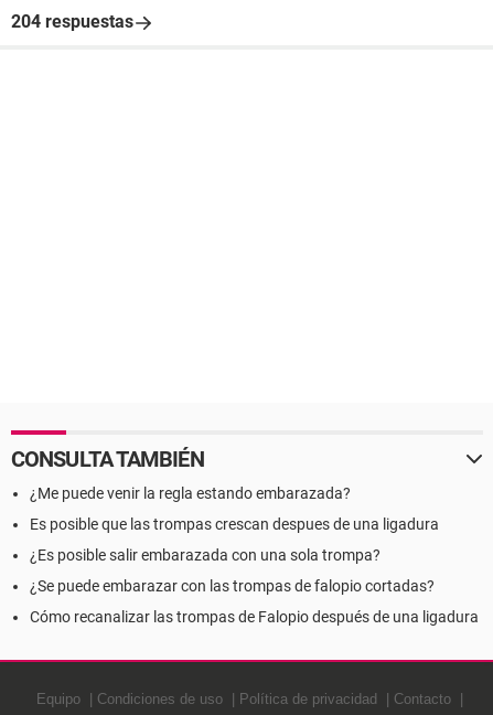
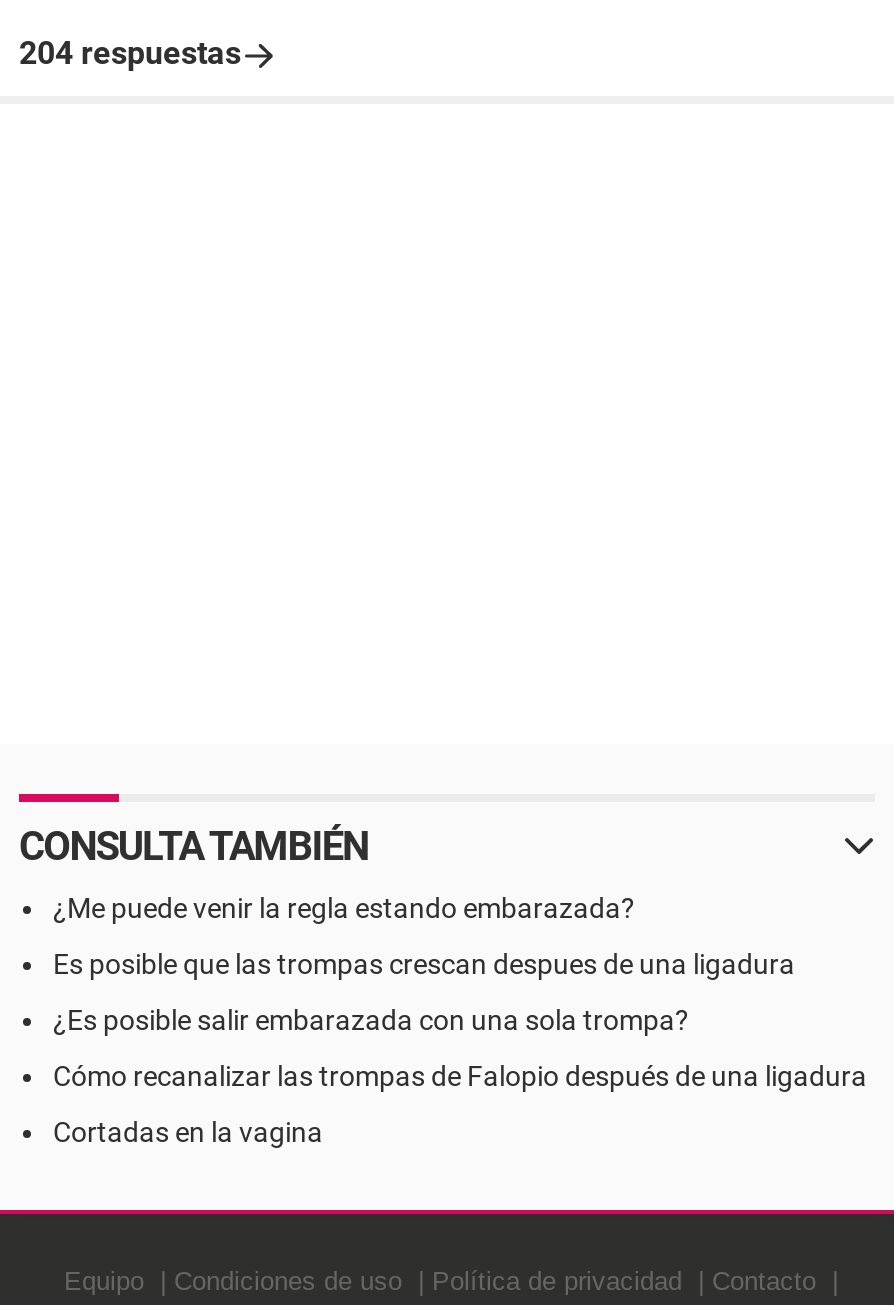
[30,577,435,595] ¿Se puede embarazar con las trompas de falopio cortadas? -> none
moved [30,608,479,626] -> [53,1060,867,1092]: Cómo recanalizar las trompas de Falopio después de una ligadura
none -> [53,1116,323,1148] Cortadas en la vagina

